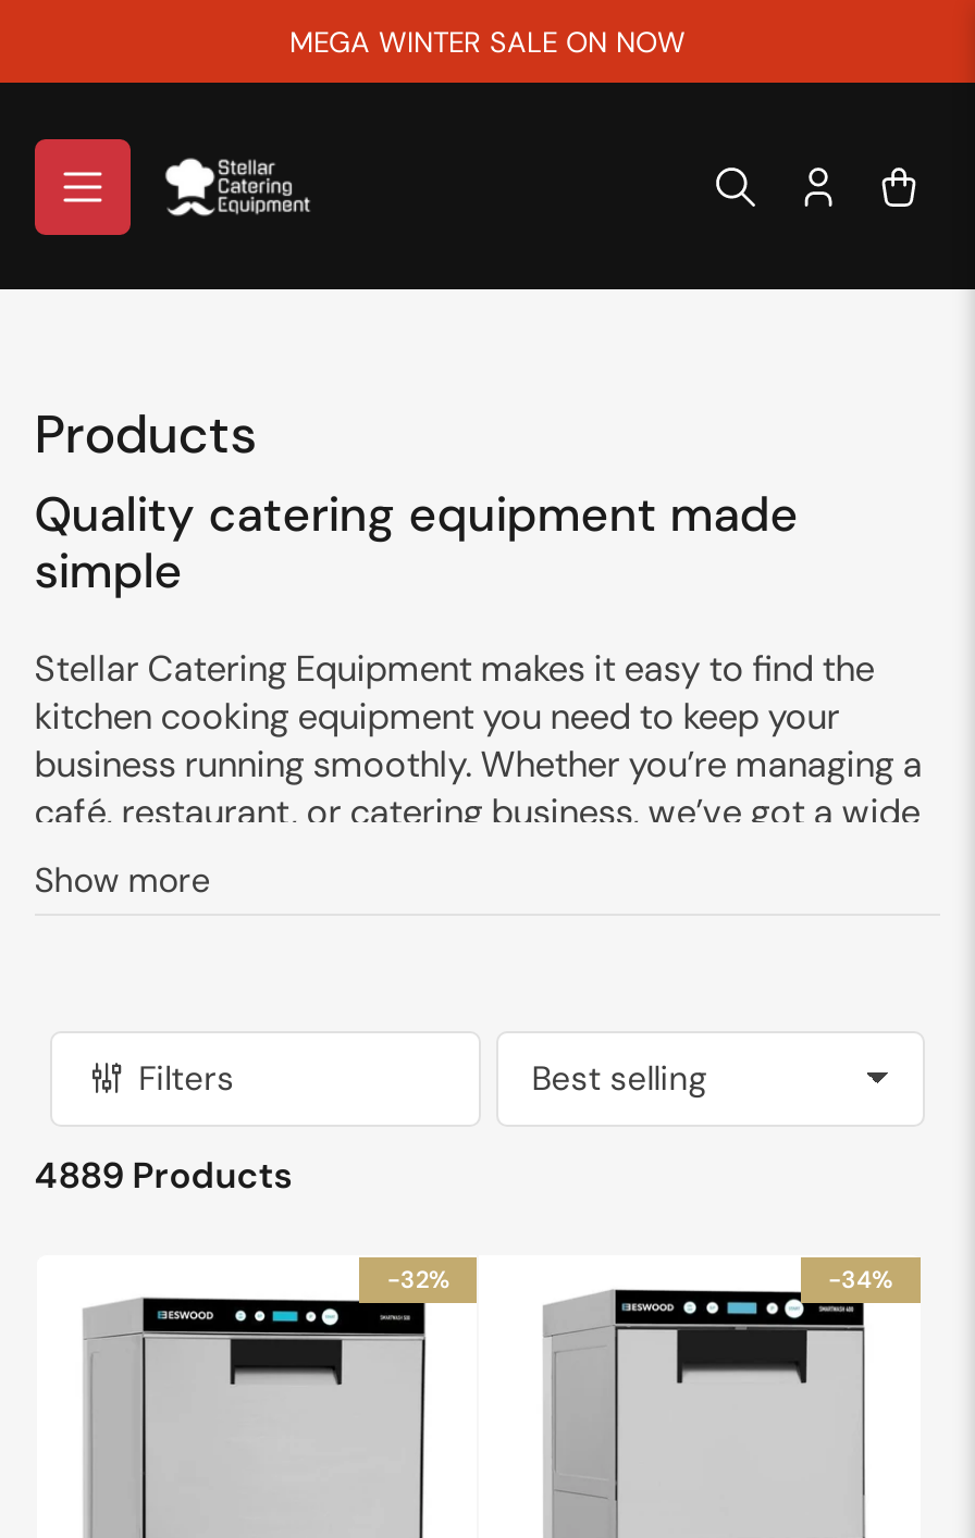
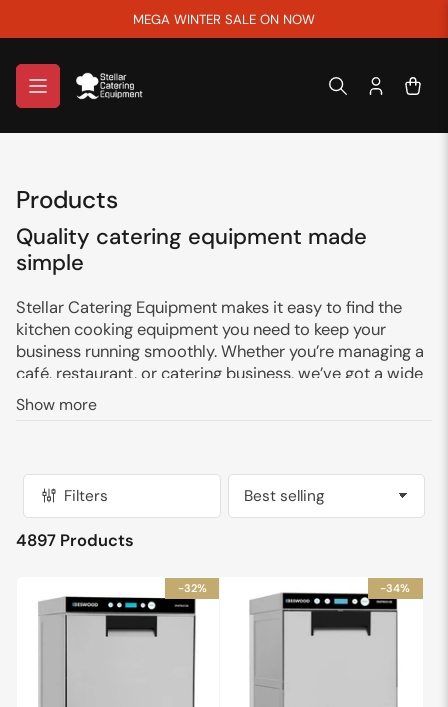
[34,1154,293,1199] 4889 Products -> [16,530,134,551] 4897 Products

